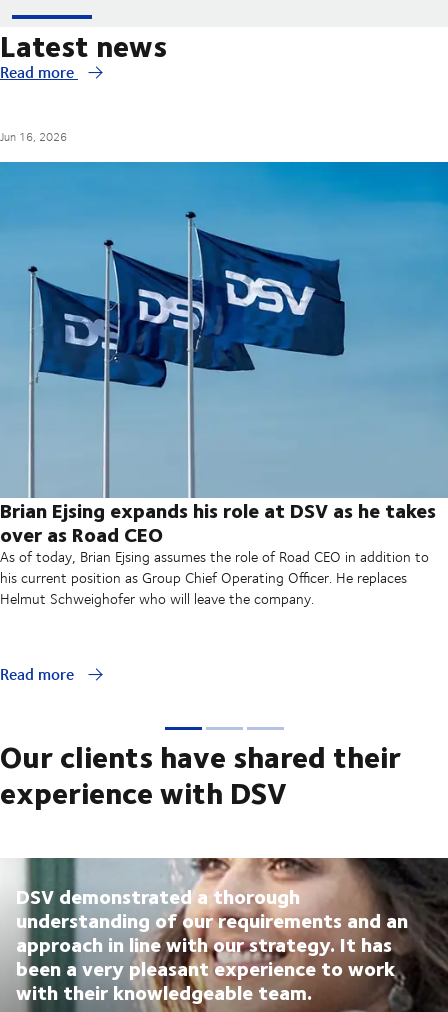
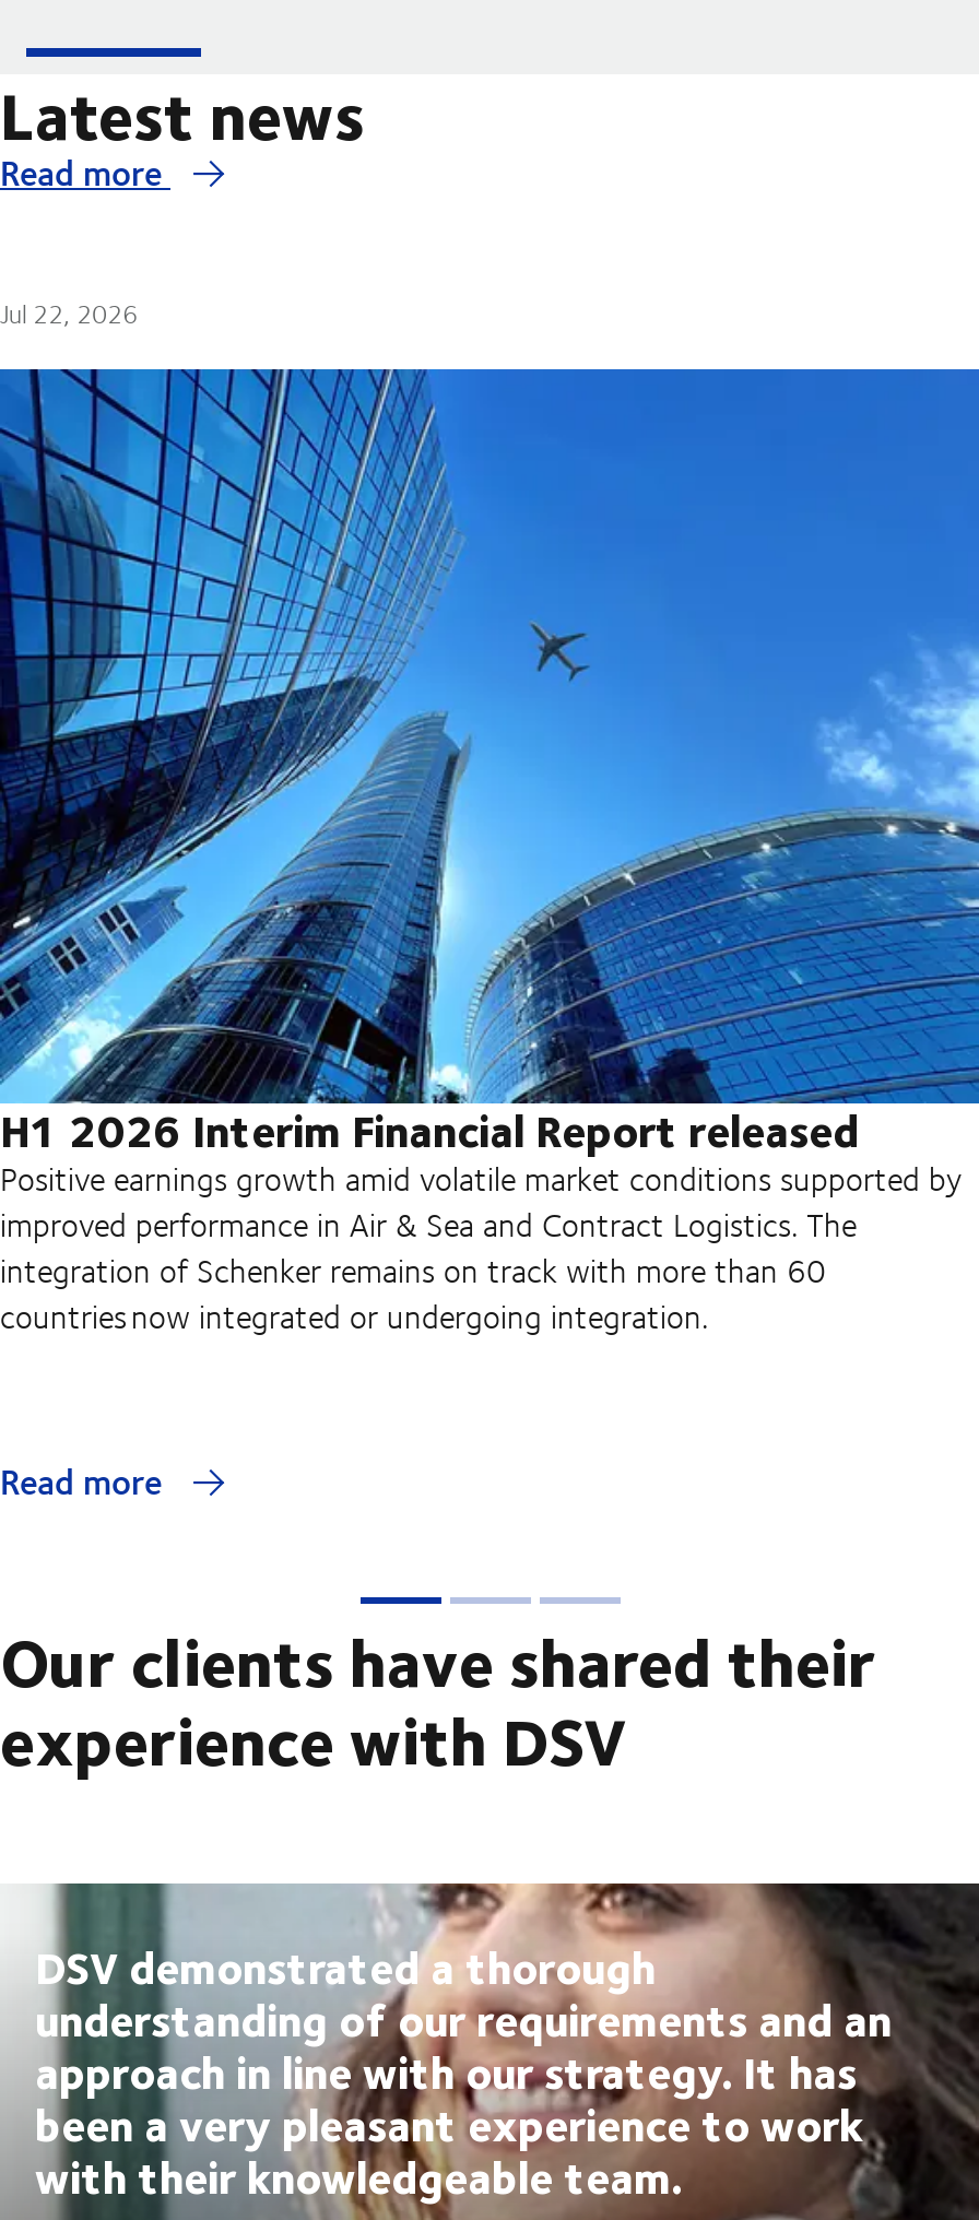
[0,128,67,145] Jun 16, 2026 -> [0,295,138,332] Jul 22, 2026
[0,161,445,609] [image] | Brian Ejsing expands his role at DSV as he takes | over as Road CEO | As of today, Brian Ejsing assumes the role of Road CEO in addition to | his current position as Group Chief Operating Officer. He replaces | Helmut Schweighofer who will leave the company. -> [0,367,972,1340] [image] | H1 2026 Interim Financial Report released | Positive earnings growth amid volatile market conditions supported by | improved performance in Air & Sea and Contract Logistics. The | integration of Schenker remains on track with more than 60 | countries now integrated or undergoing integration.

